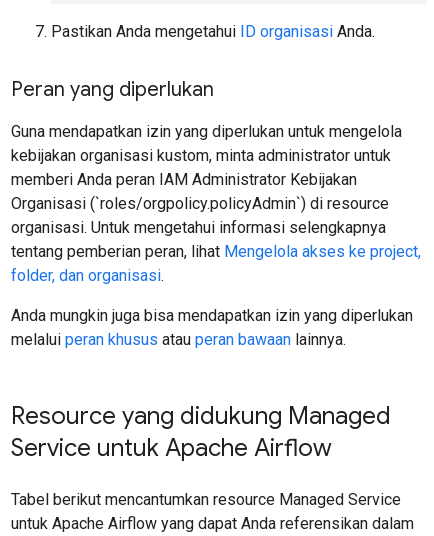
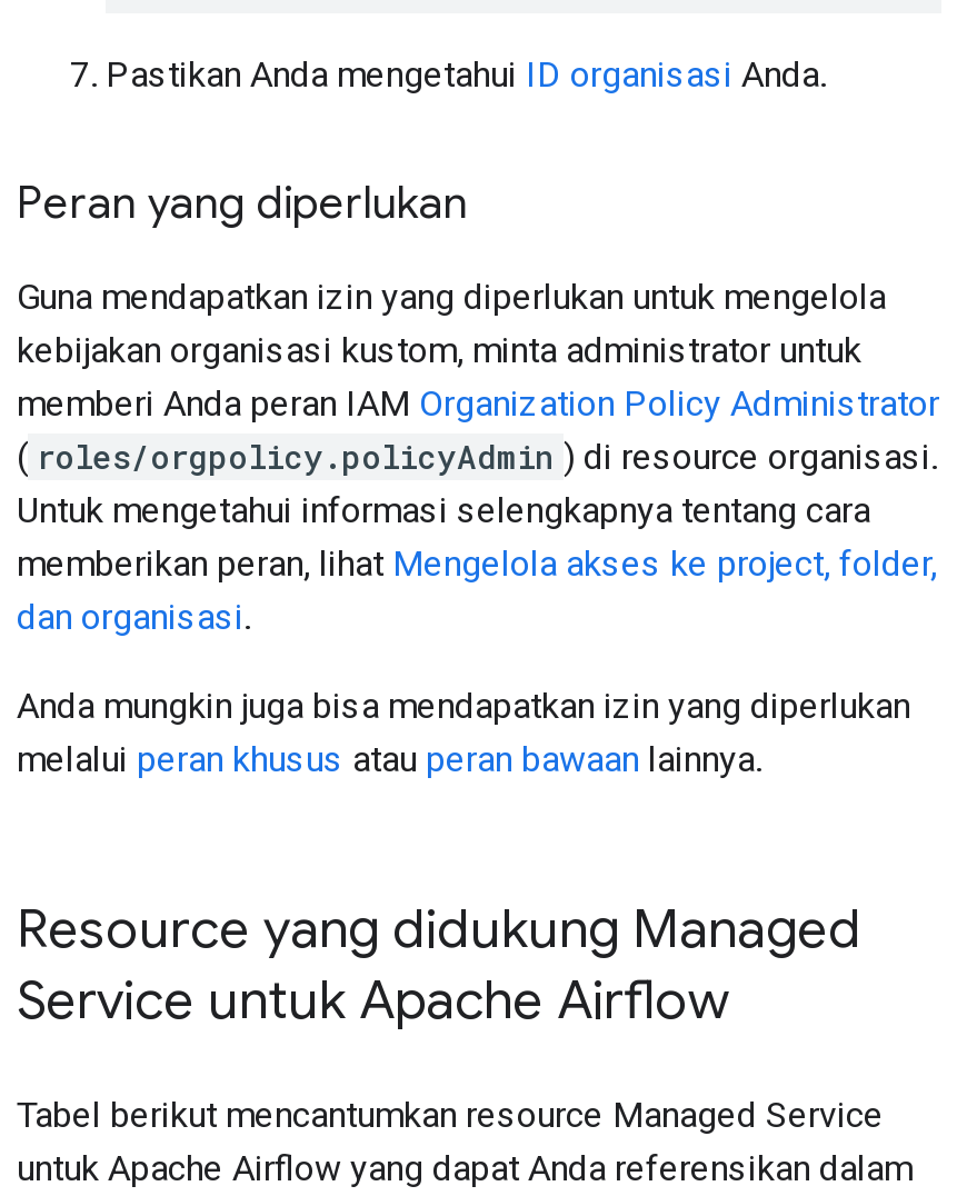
[11,170,421,285] memberi Anda peran IAM Administrator Kebijakan | Organisasi (`roles/orgpolicy.policyAdmin`) di resource | organisasi. Untuk mengetahui informasi selengkapnya | tentang pemberian peran, lihat Mengelola akses ke project, | folder, dan organisasi. -> [17,382,939,638] memberi Anda peran IAM Organization Policy Administrator | ( roles/orgpolicy.policyAdmin ) di resource organisasi. | Untuk mengetahui informasi selengkapnya tentang cara | memberikan peran, lihat Mengelola akses ke project, folder, | dan organisasi.

